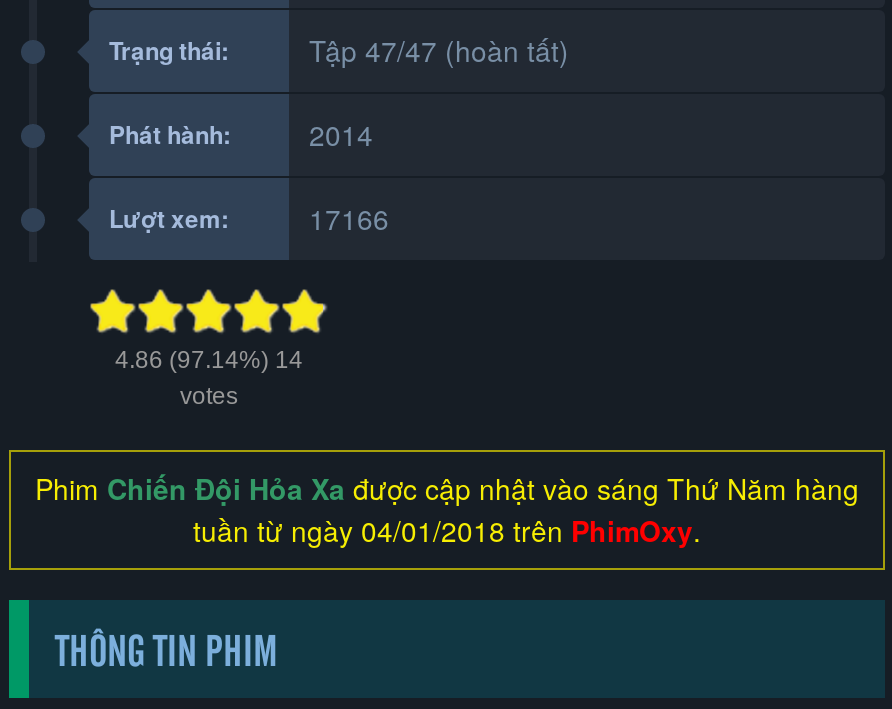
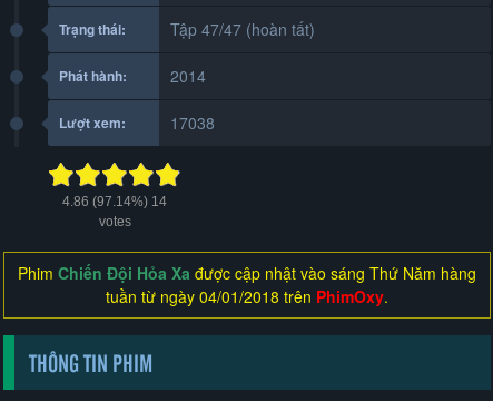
[309,198,389,238] 17166 -> [170,112,215,134] 17038

